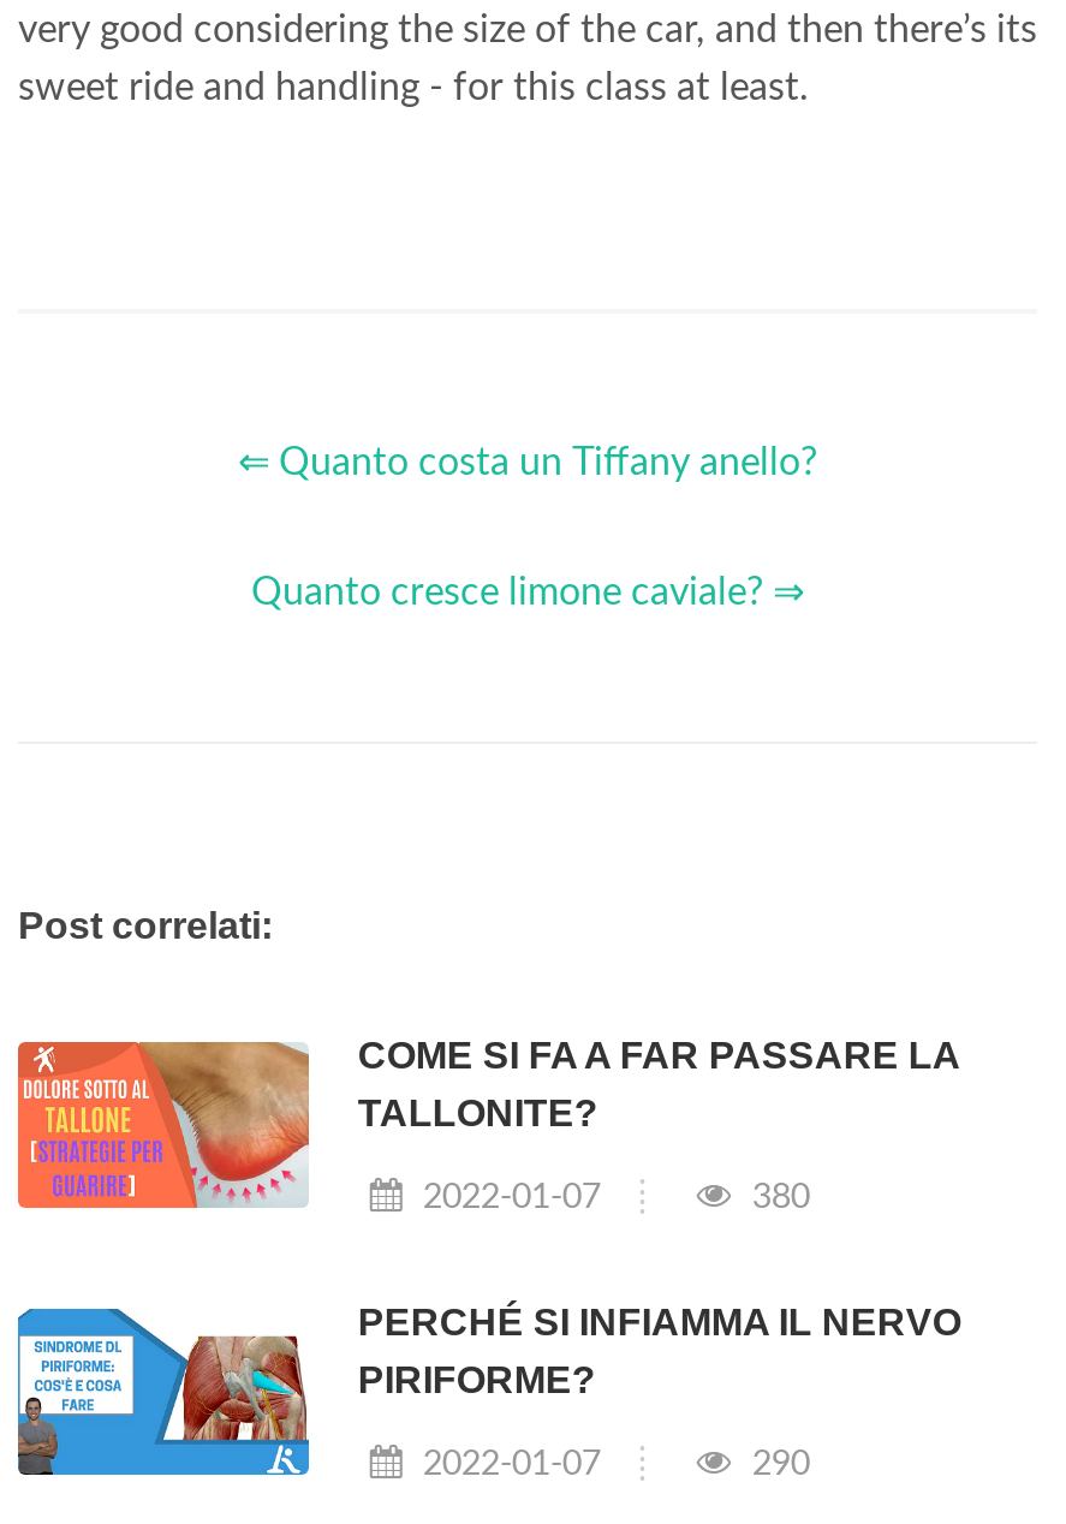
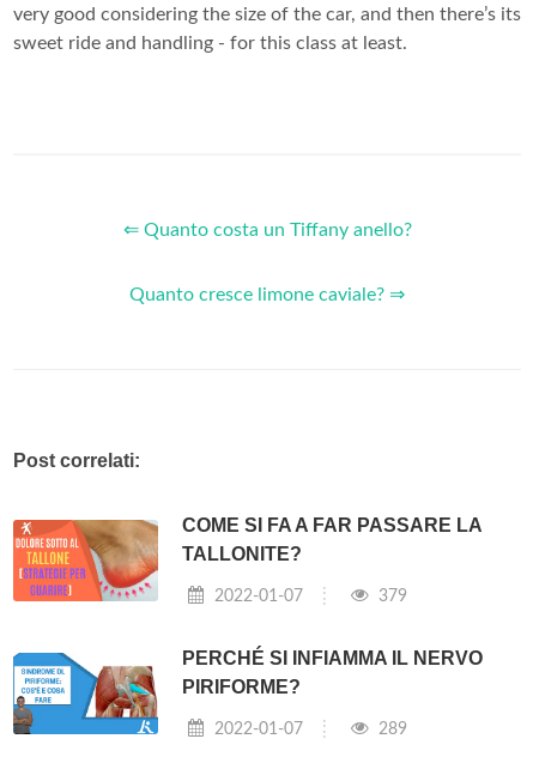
[742,1179,810,1215] 380 -> [374,587,408,605] 379
[742,1446,810,1482] 290 -> [374,720,408,738] 289

